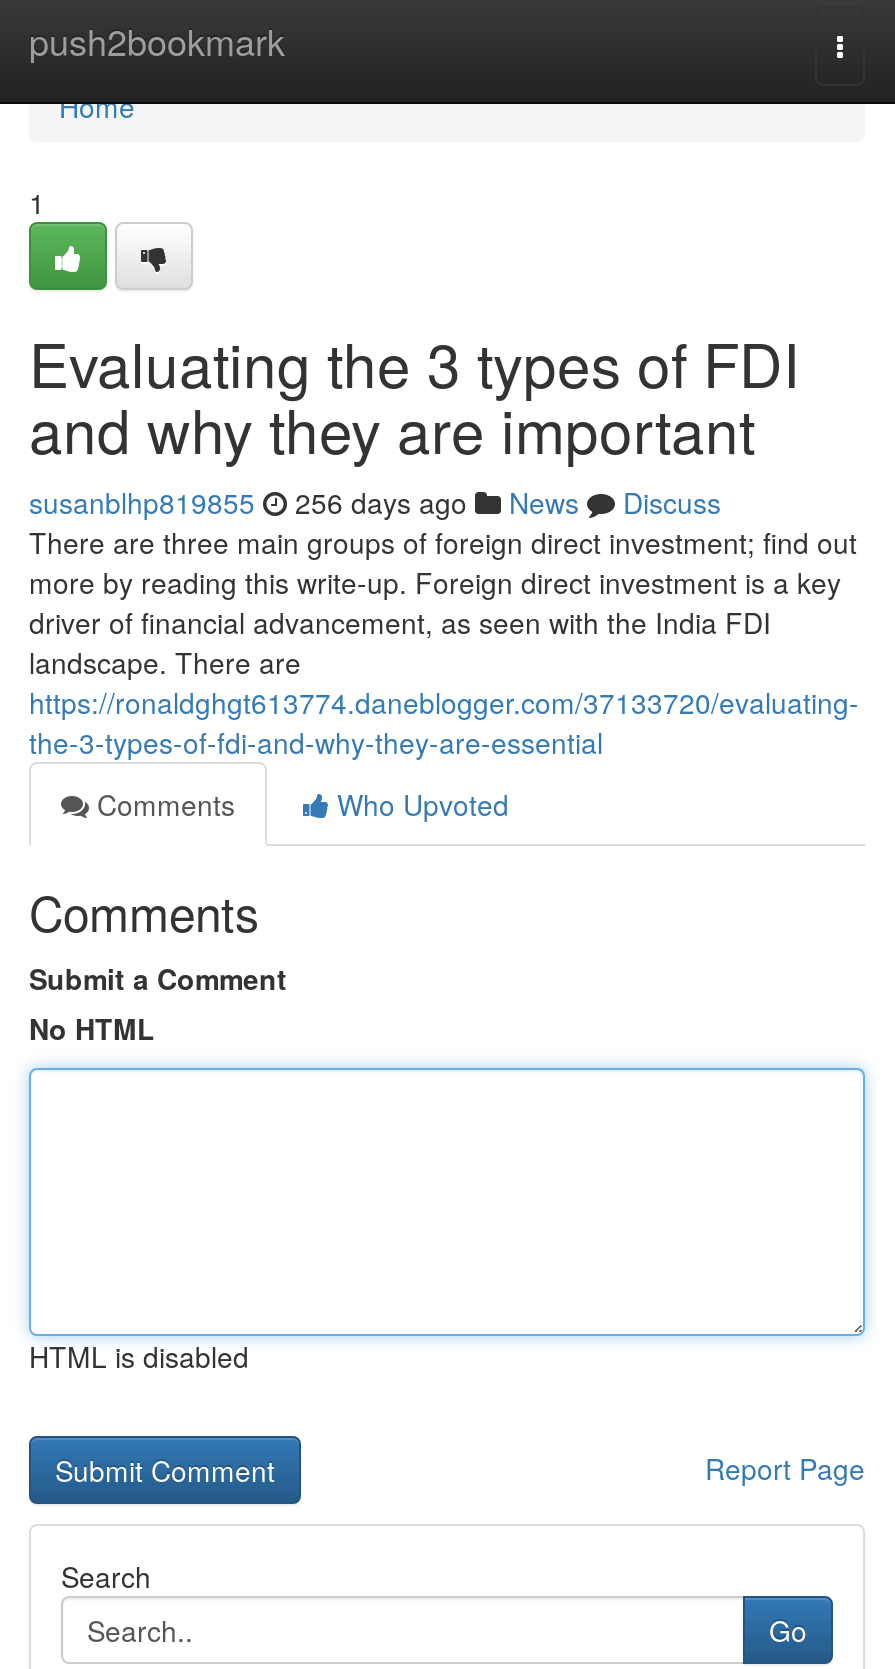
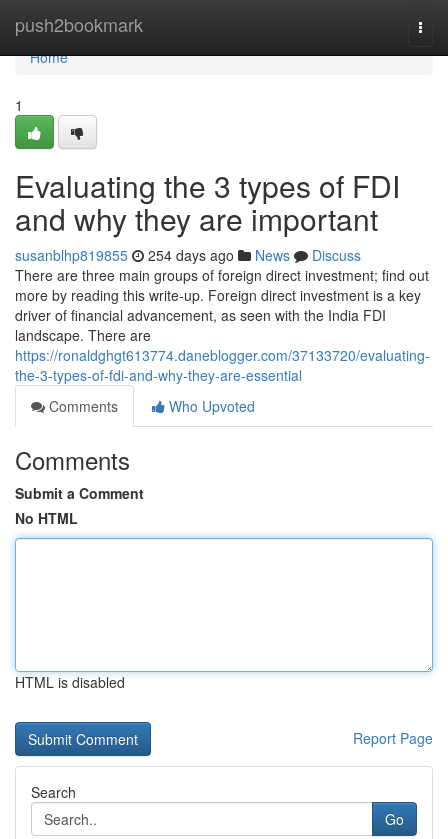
[29,482,721,522] susanblhp819855 256 days ago News Discuss -> [15,245,361,265] susanblhp819855 254 days ago News Discuss

